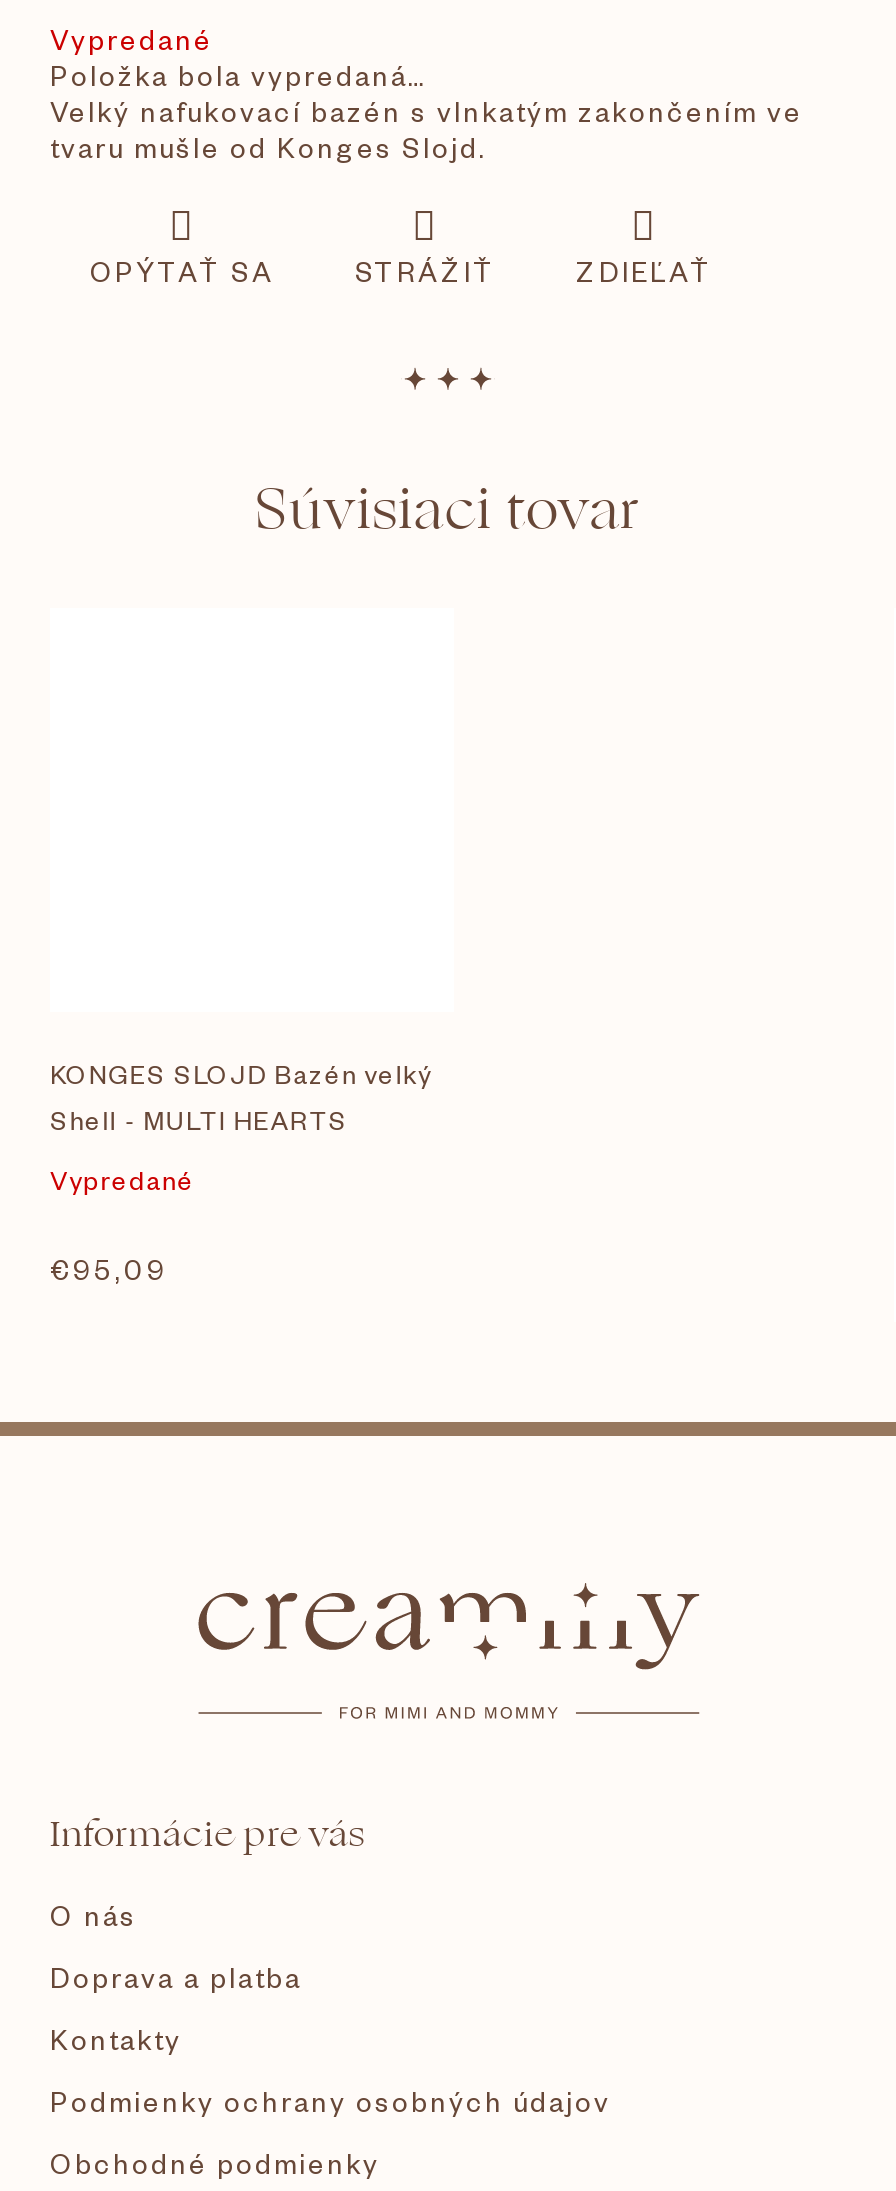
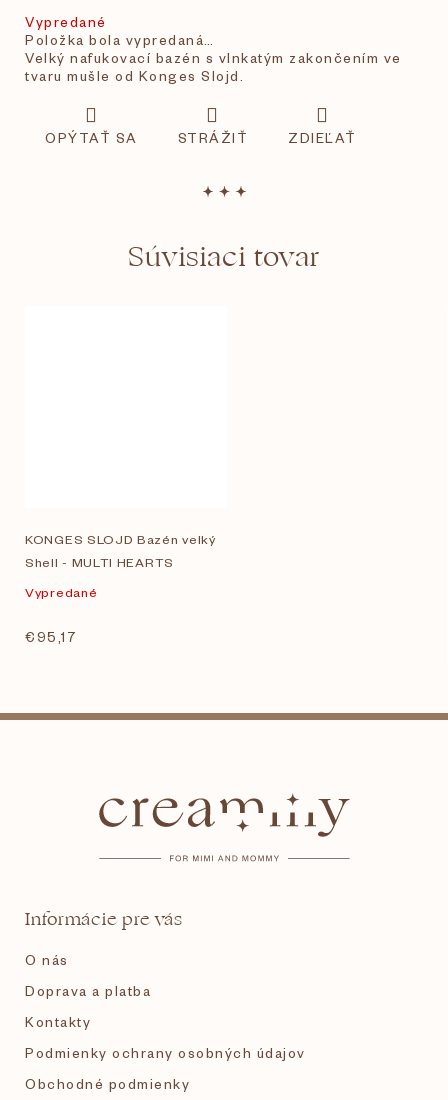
[50,1252,168,1286] €95,09 -> [25,628,77,645] €95,17

